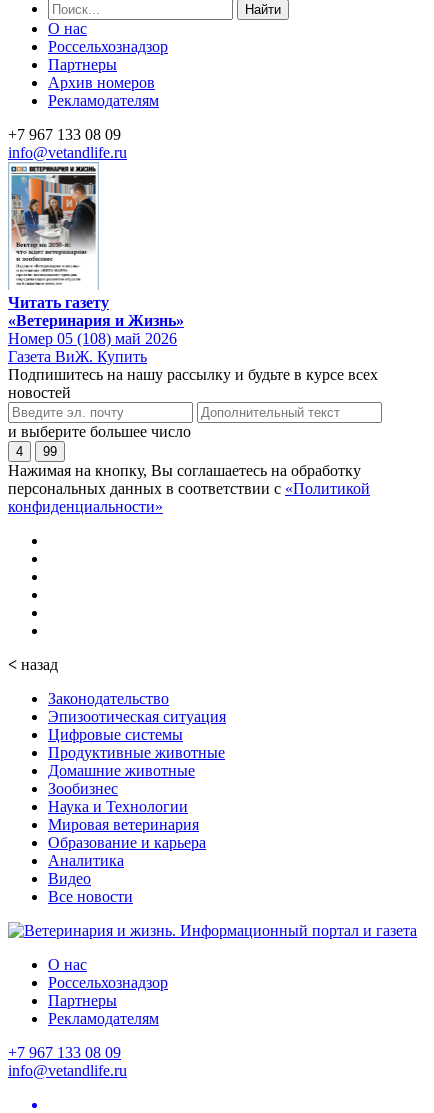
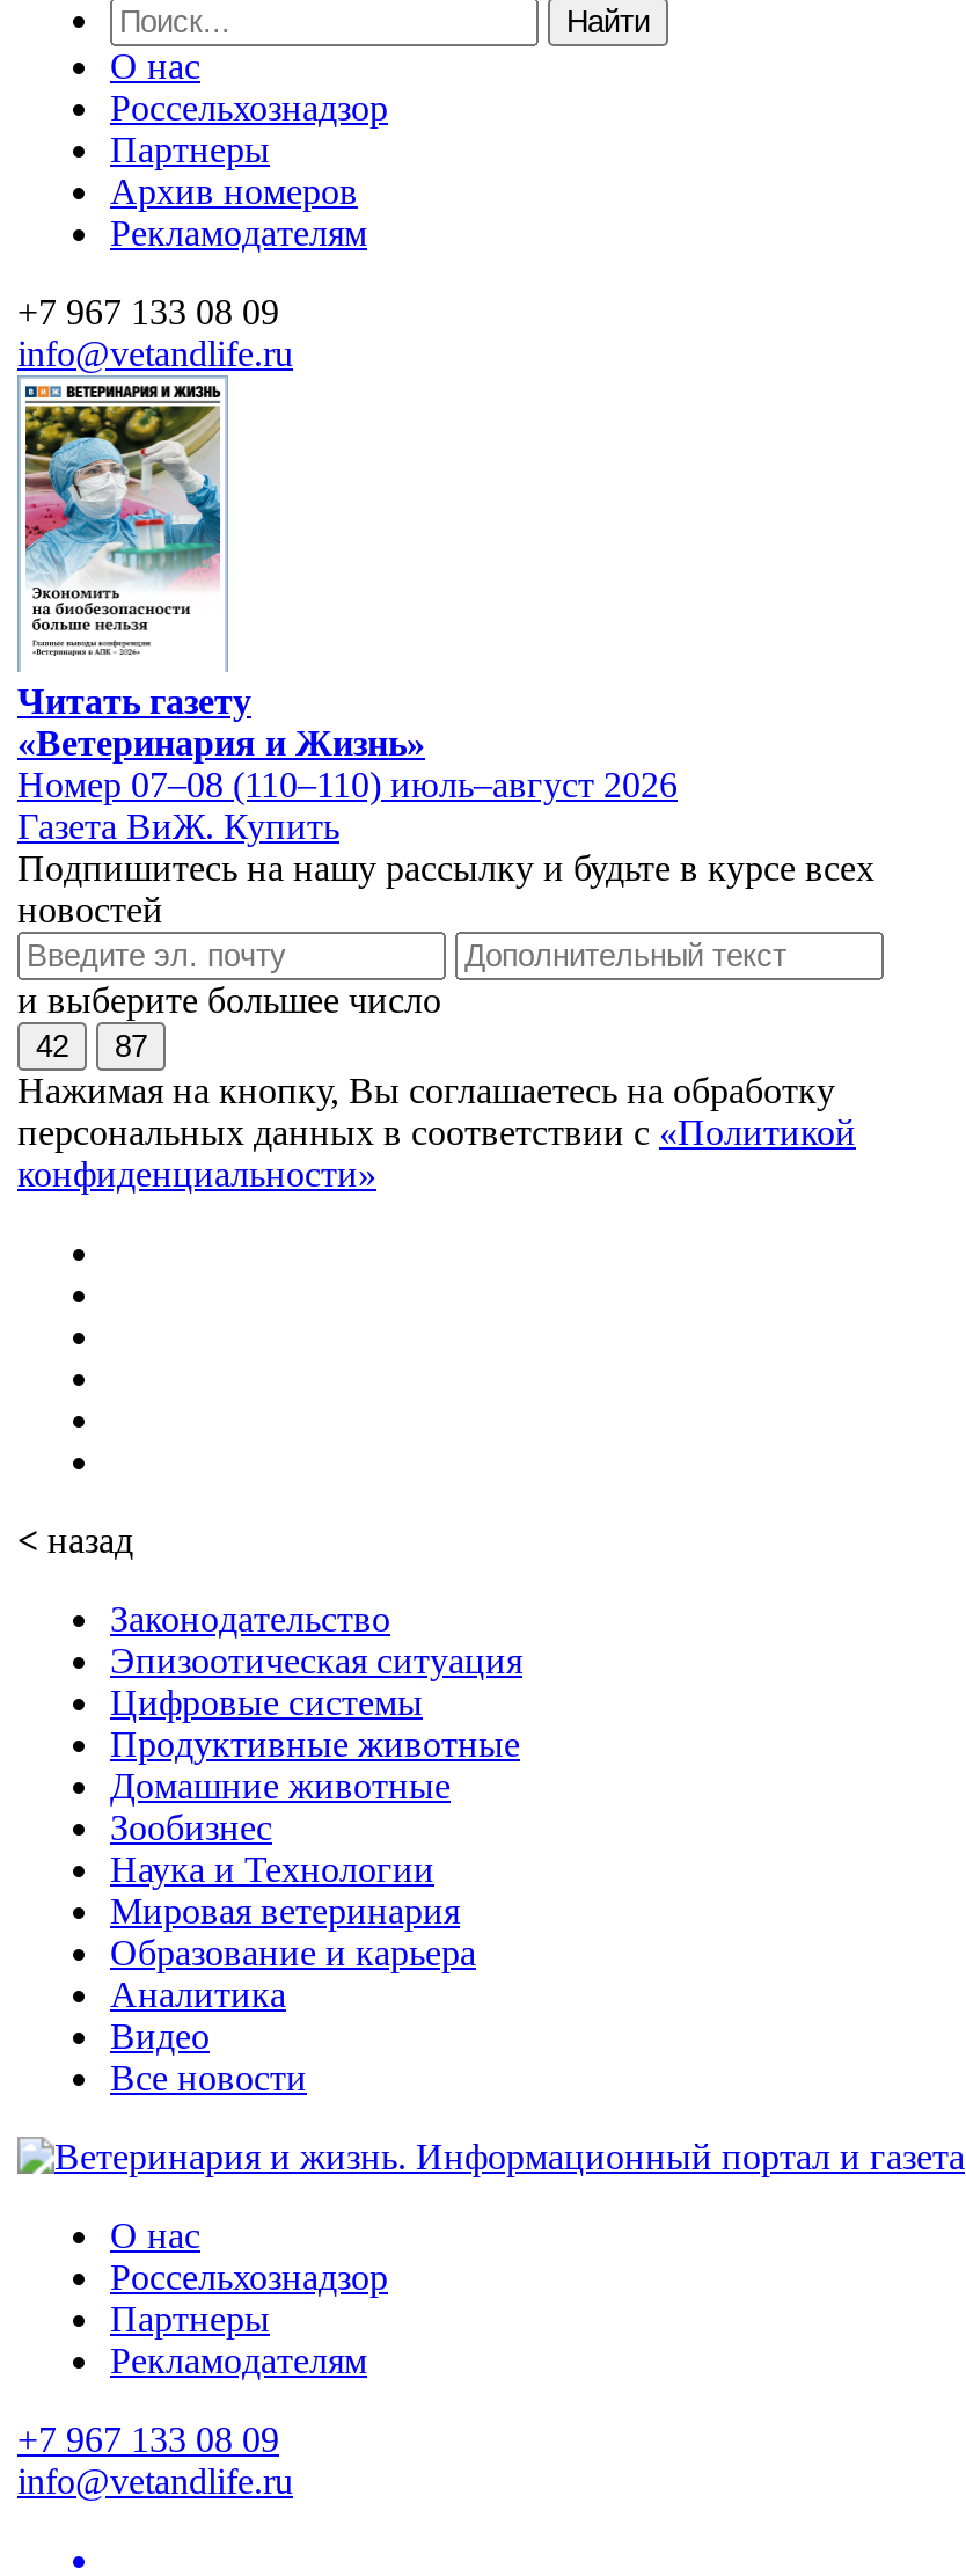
[11,174,97,286] [image] -> [22,403,224,661] [image]
[8,330,177,347] Номер 05 (108) май 2026 -> [17,764,678,803] Номер 07–08 (110–110) июль–август 2026
[16,444,23,459] 4 -> [36,1028,68,1063] 42
[43,444,57,459] 99 -> [115,1028,147,1063] 87

